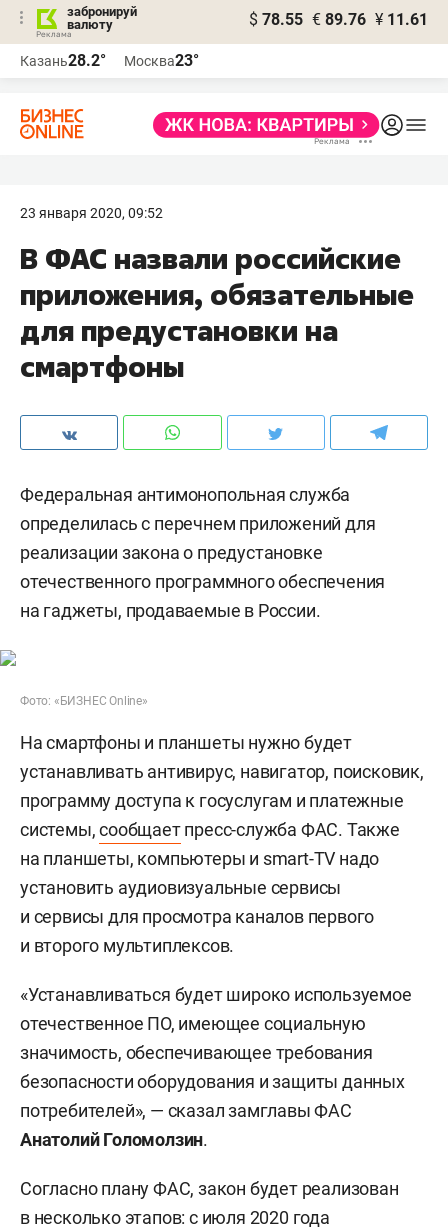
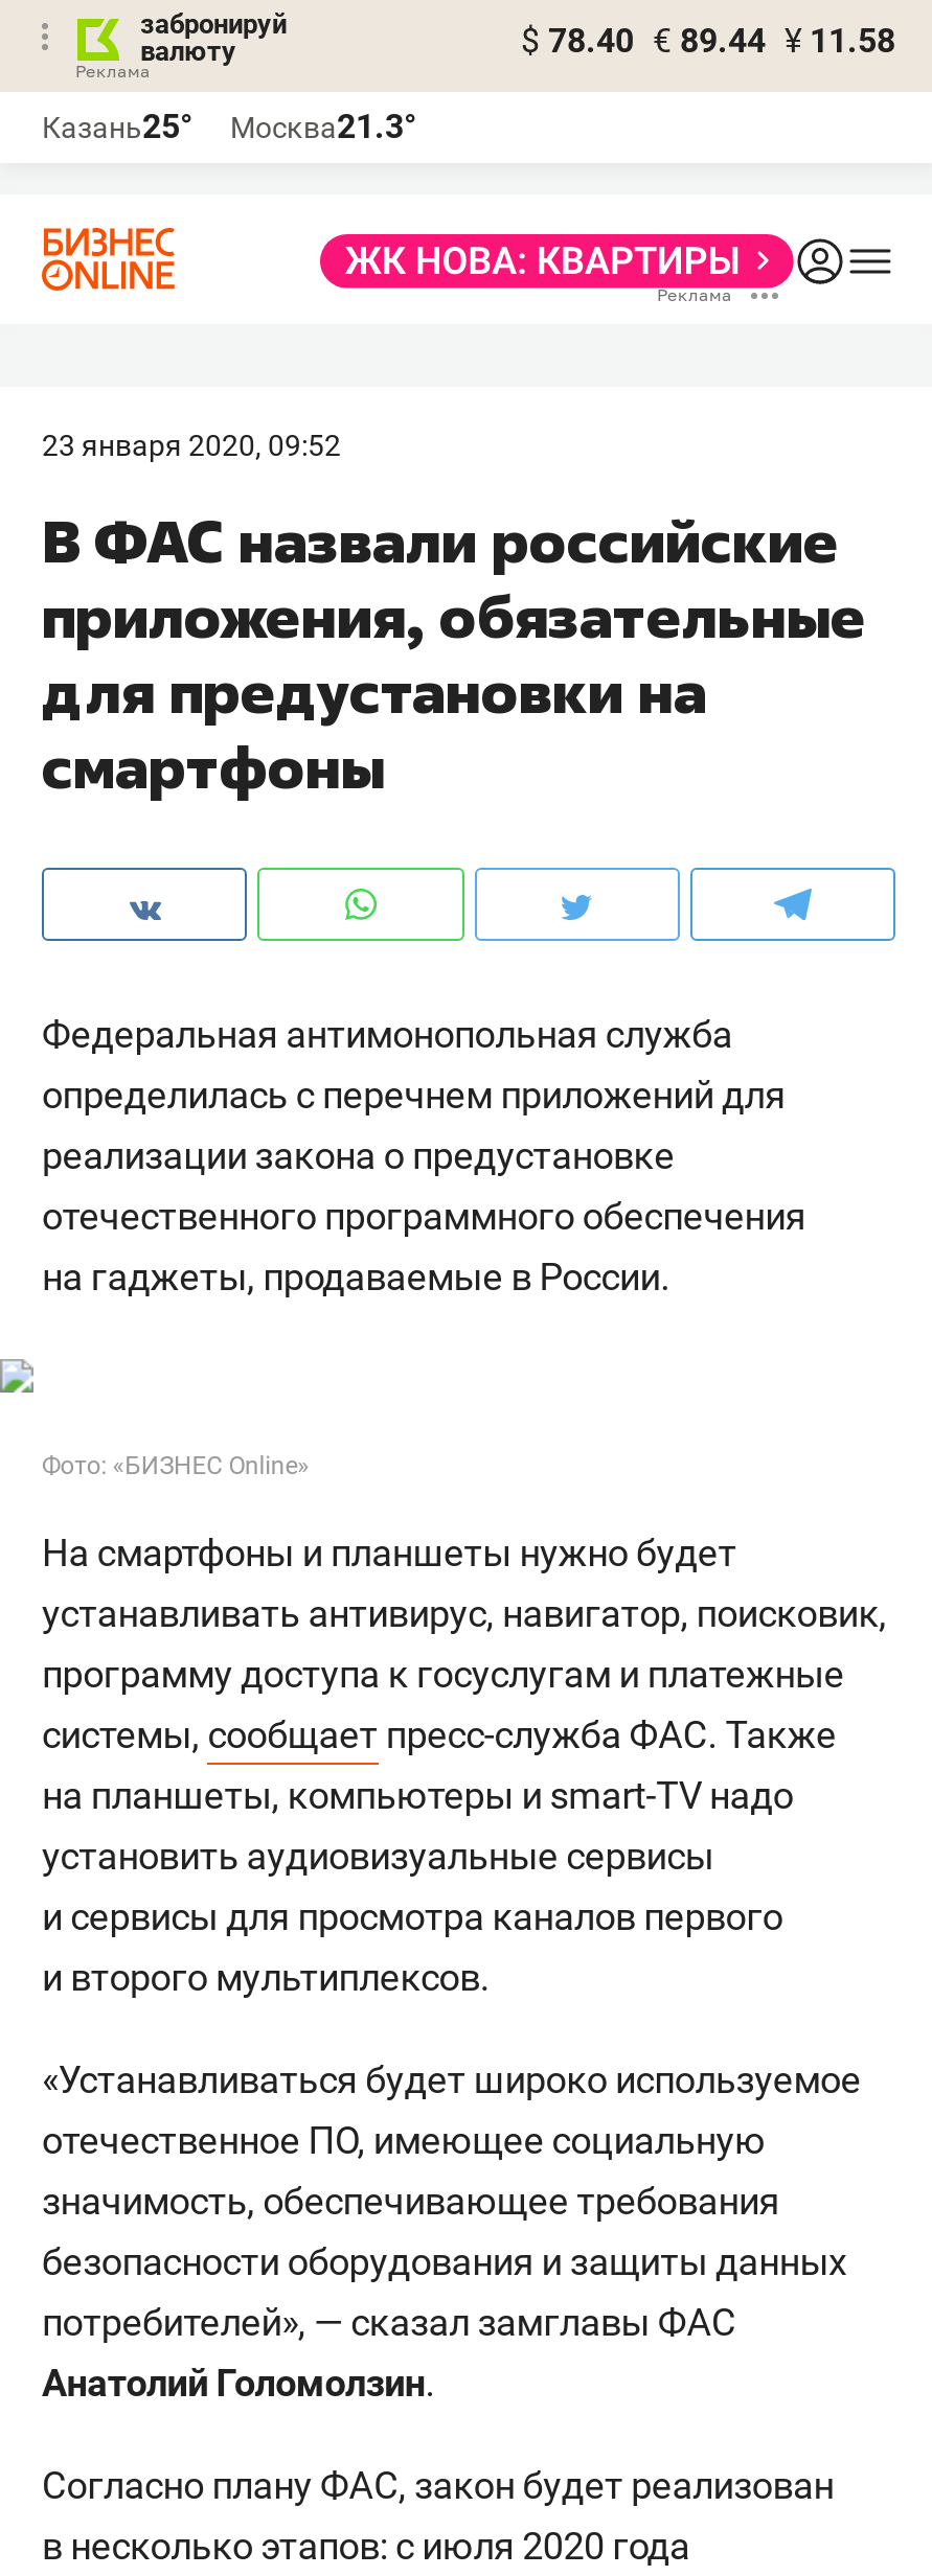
[249,10,428,29] $ 78.55 € 89.76 ¥ 11.61 -> [521,21,895,61] $ 78.40 € 89.44 ¥ 11.58
[20,51,106,70] Казань28.2° -> [42,107,192,146] Казань25°
[124,51,199,70] Москва23° -> [230,107,416,146] Москва21.3°

